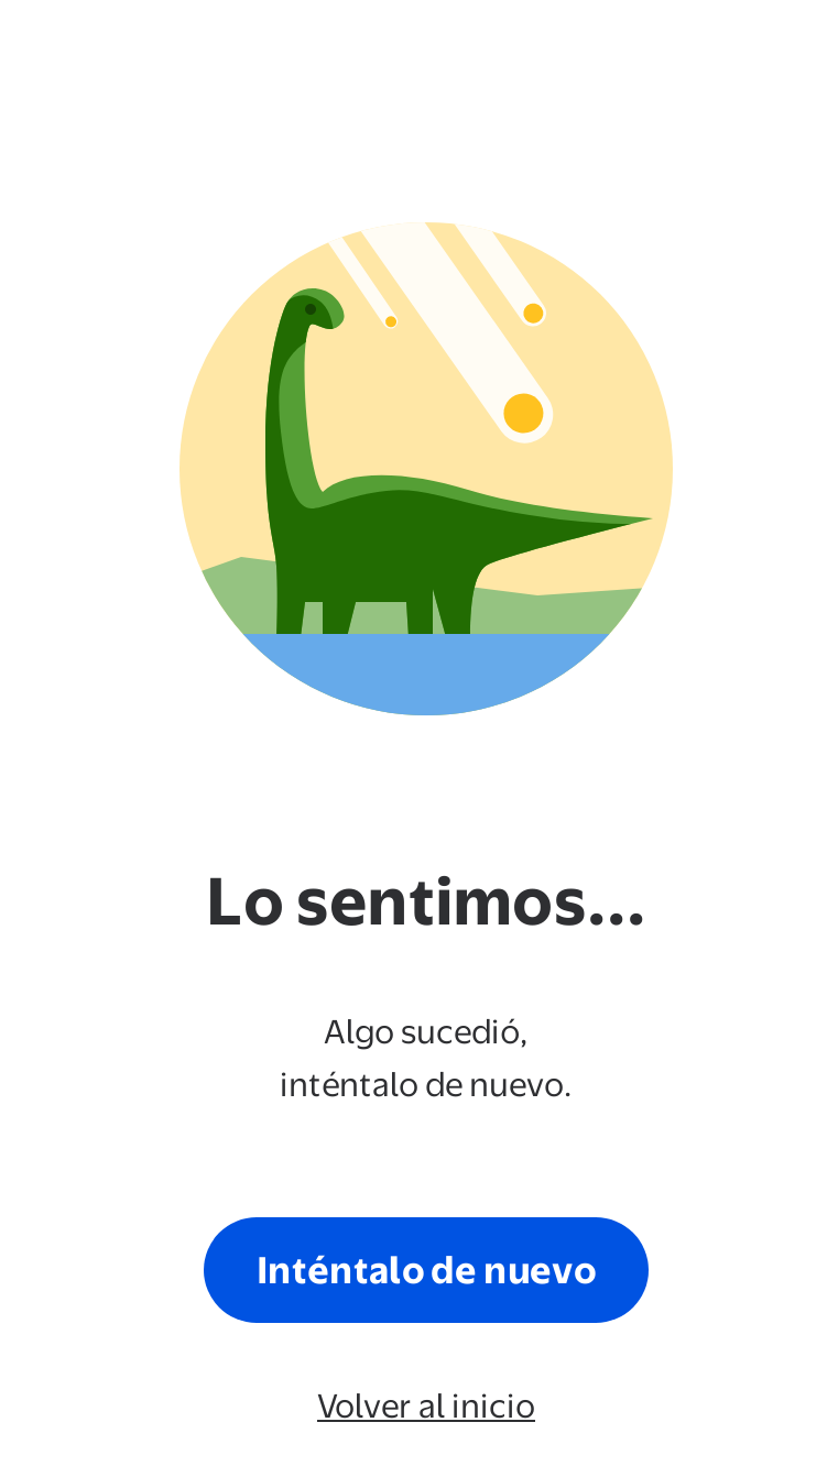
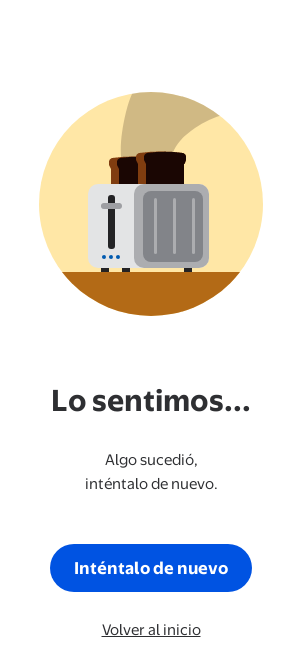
[202,225,651,718] [image] -> [50,92,250,317] [image]

